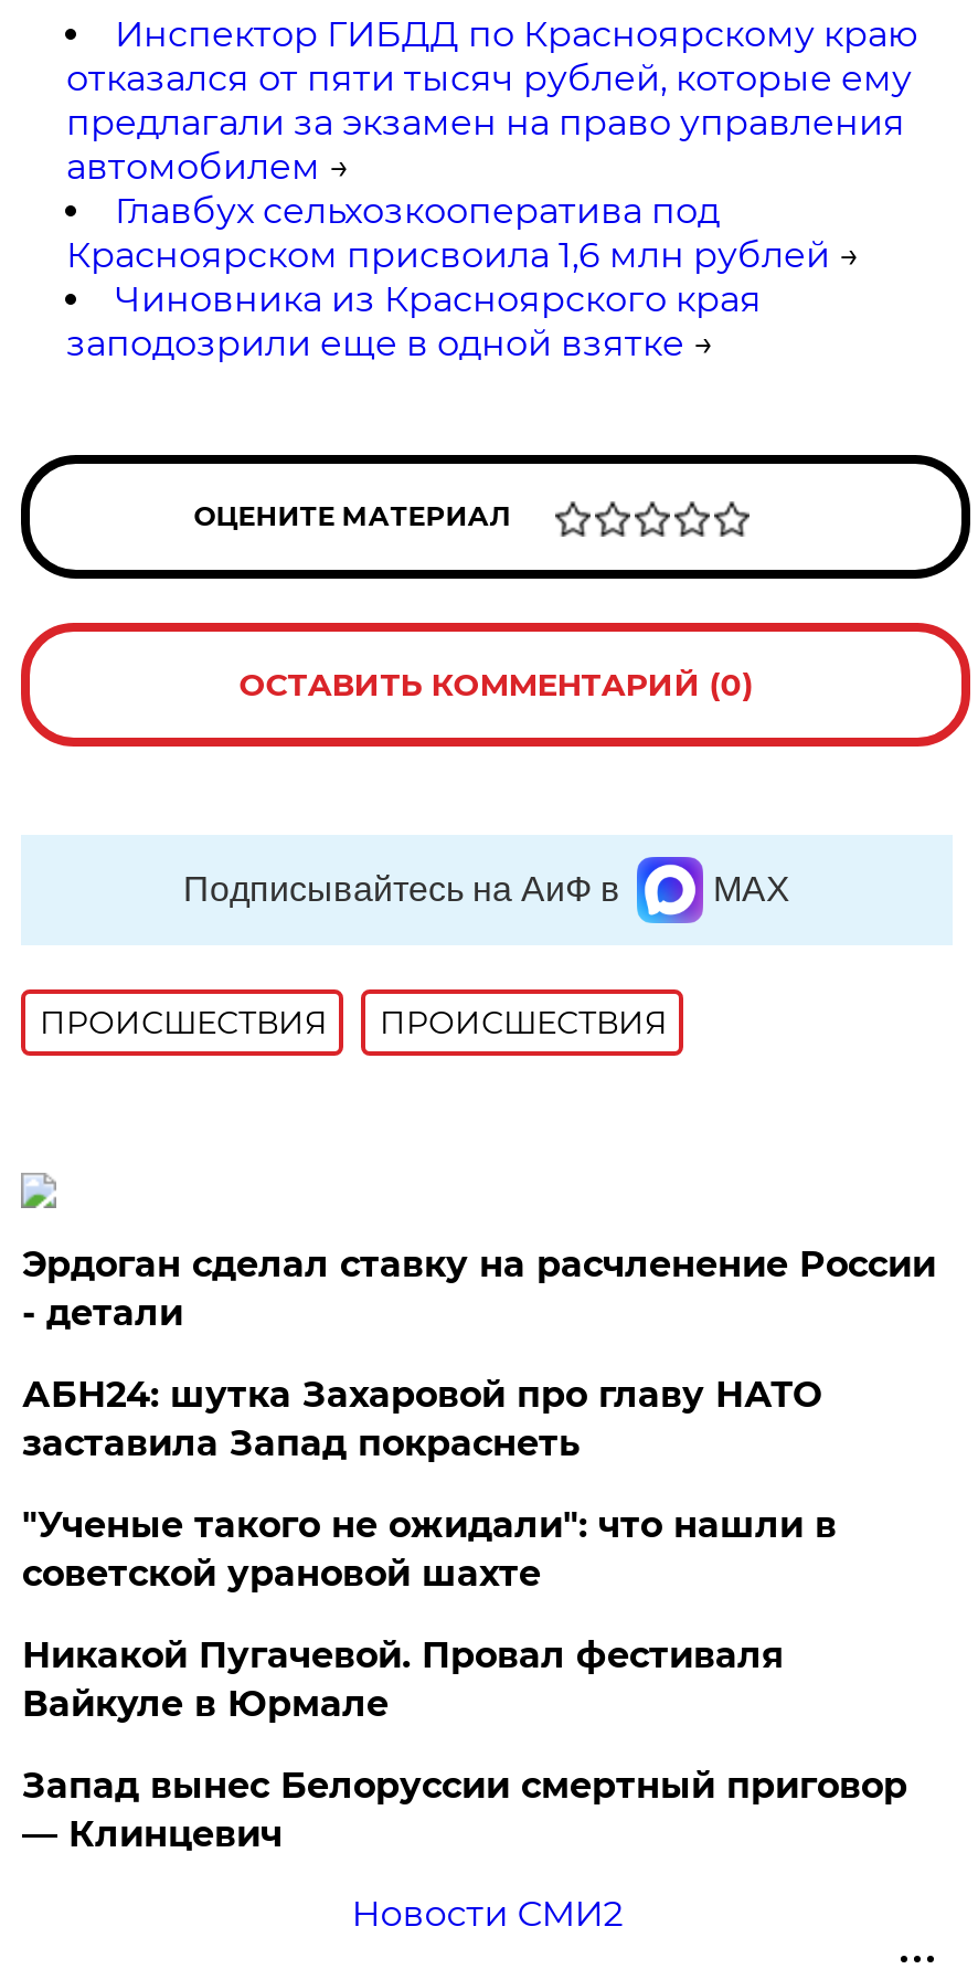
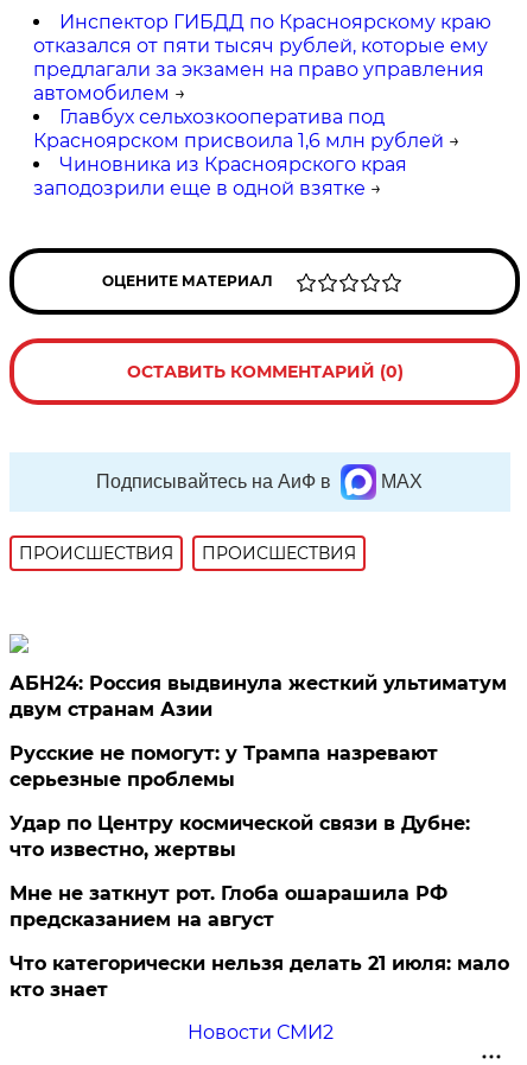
[22,1243,936,1334] Эрдоган сделал ставку на расчленение России | - детали -> [10,672,507,721] АБН24: Россия выдвинула жесткий ультиматум | двум странам Азии
[22,1374,821,1464] АБН24: шутка Захаровой про главу НАТО | заставила Запад покраснеть -> [10,742,438,791] Русские не помогут: у Трампа назревают | серьезные проблемы
[22,1504,836,1595] "Ученые такого не ожидали": что нашли в | советской урановой шахте -> [10,812,471,861] Удар по Центру космической связи в Дубне: | что известно, жертвы
[22,1634,784,1725] Никакой Пугачевой. Провал фестиваля | Вайкуле в Юрмале -> [10,882,448,931] Мне не заткнут рот. Глоба ошарашила РФ | предсказанием на август
[22,1765,907,1855] Запад вынес Белоруссии смертный приговор | — Клинцевич -> [10,952,510,1001] Что категорически нельзя делать 21 июля: мало | кто знает

